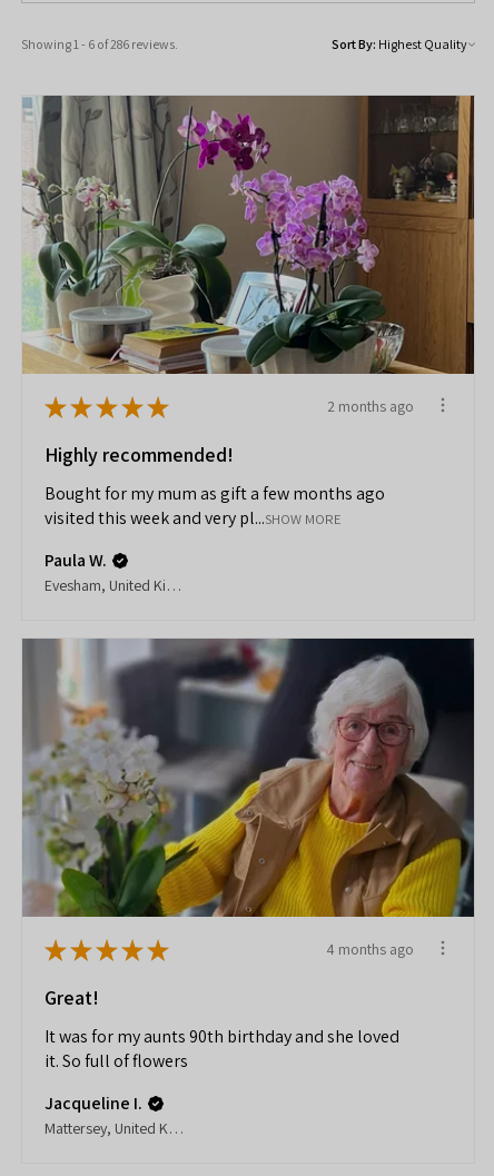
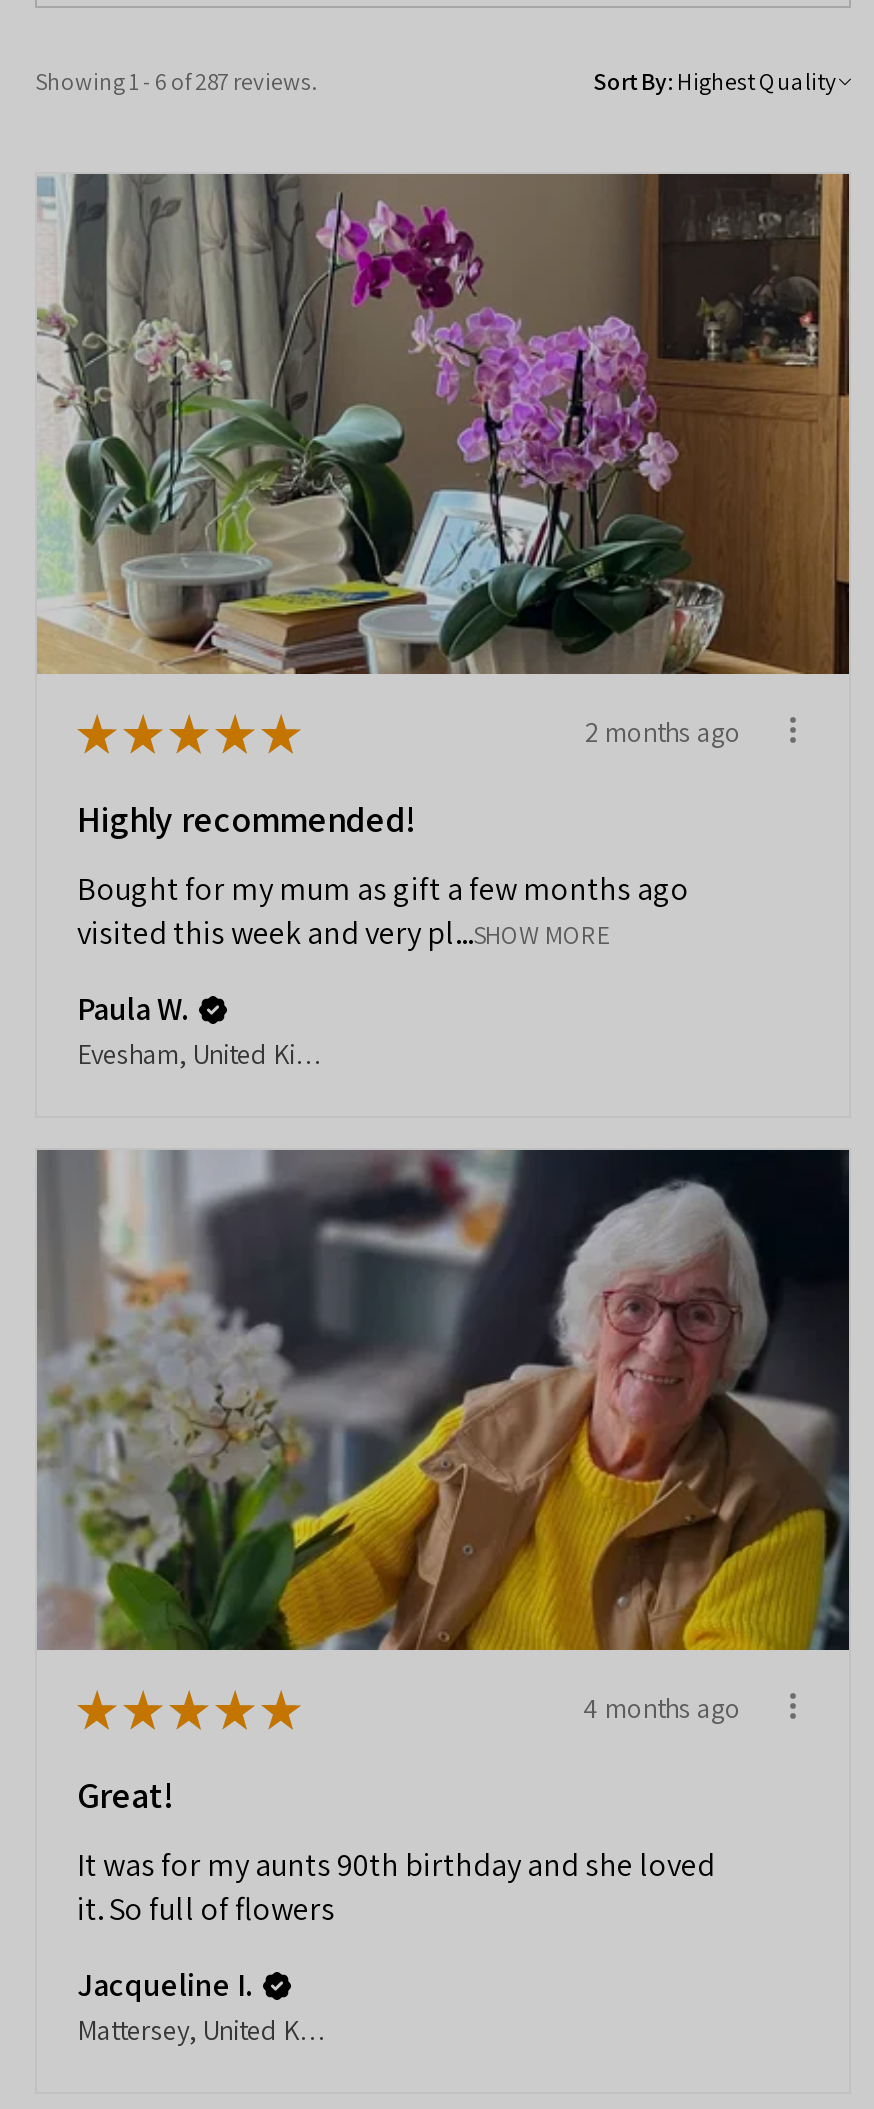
[21,35,178,52] Showing 1 - 6 of 286 reviews. -> [35,66,317,96] Showing 1 - 6 of 287 reviews.

